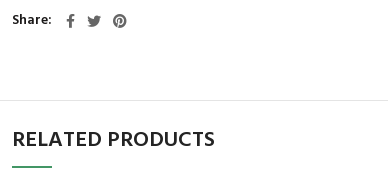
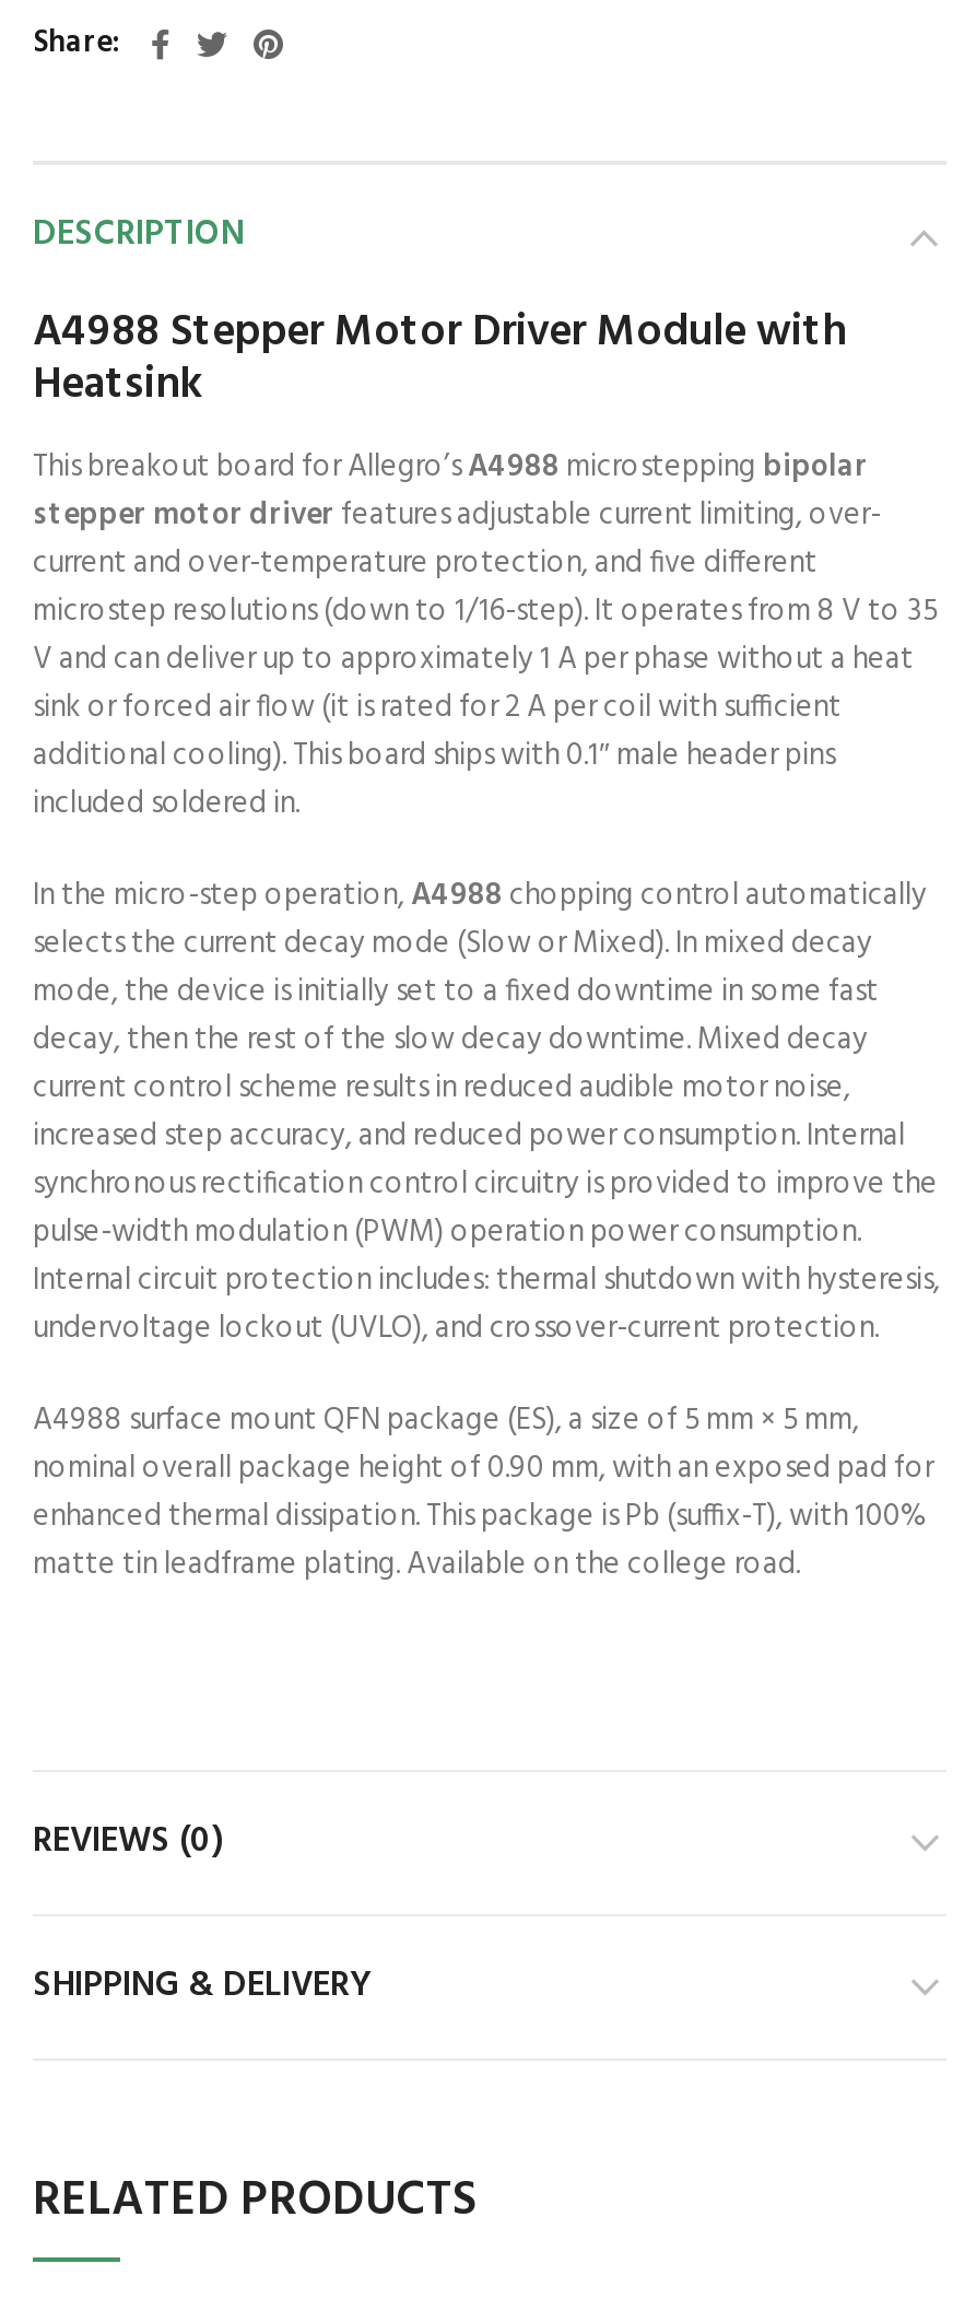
none -> [33,207,940,1591] DESCRIPTION | A4988 Stepper Motor Driver Module with | Heatsink | This breakout board for Allegro’sA4988 microstepping bipolar | stepper motor driver features adjustable current limiting, over- | current and over-temperature protection, and five different | microstep resolutions (down to 1/16-step). It operates from 8 V to 35 | V and can deliver up to approximately 1 A per phase without a heat | sink or forced air flow (it is rated for 2 A per coil with sufficient | additional cooling). This board ships with 0.1″ male header pins | included soldered in. | In the micro-step operation, A4988 chopping control automatically | selects the current decay mode (Slow or Mixed). In mixed decay | mode, the device is initially set to a fixed downtime in some fast | decay, then the rest of the slow decay downtime. Mixed decay | current control scheme results in reduced audible motor noise, | increased step accuracy, and reduced power consumption. Internal | synchronous rectification control circuitry is provided to improve the | pulse-width modulation (PWM) operation power consumption. | Internal circuit protection includes: thermal shutdown with hysteresis, | undervoltage lockout (UVLO), and crossover-current protection. | A4988 surface mount QFN package (ES), a size of 5 mm × 5 mm, | nominal overall package height of 0.90 mm, with an exposed pad for | enhanced thermal dissipation. This package is Pb (suffix-T), with 100% | matte tin leadframe plating. Available on the college road.
none -> [33,1814,372,2015] REVIEWS (0) | SHIPPING & DELIVERY

